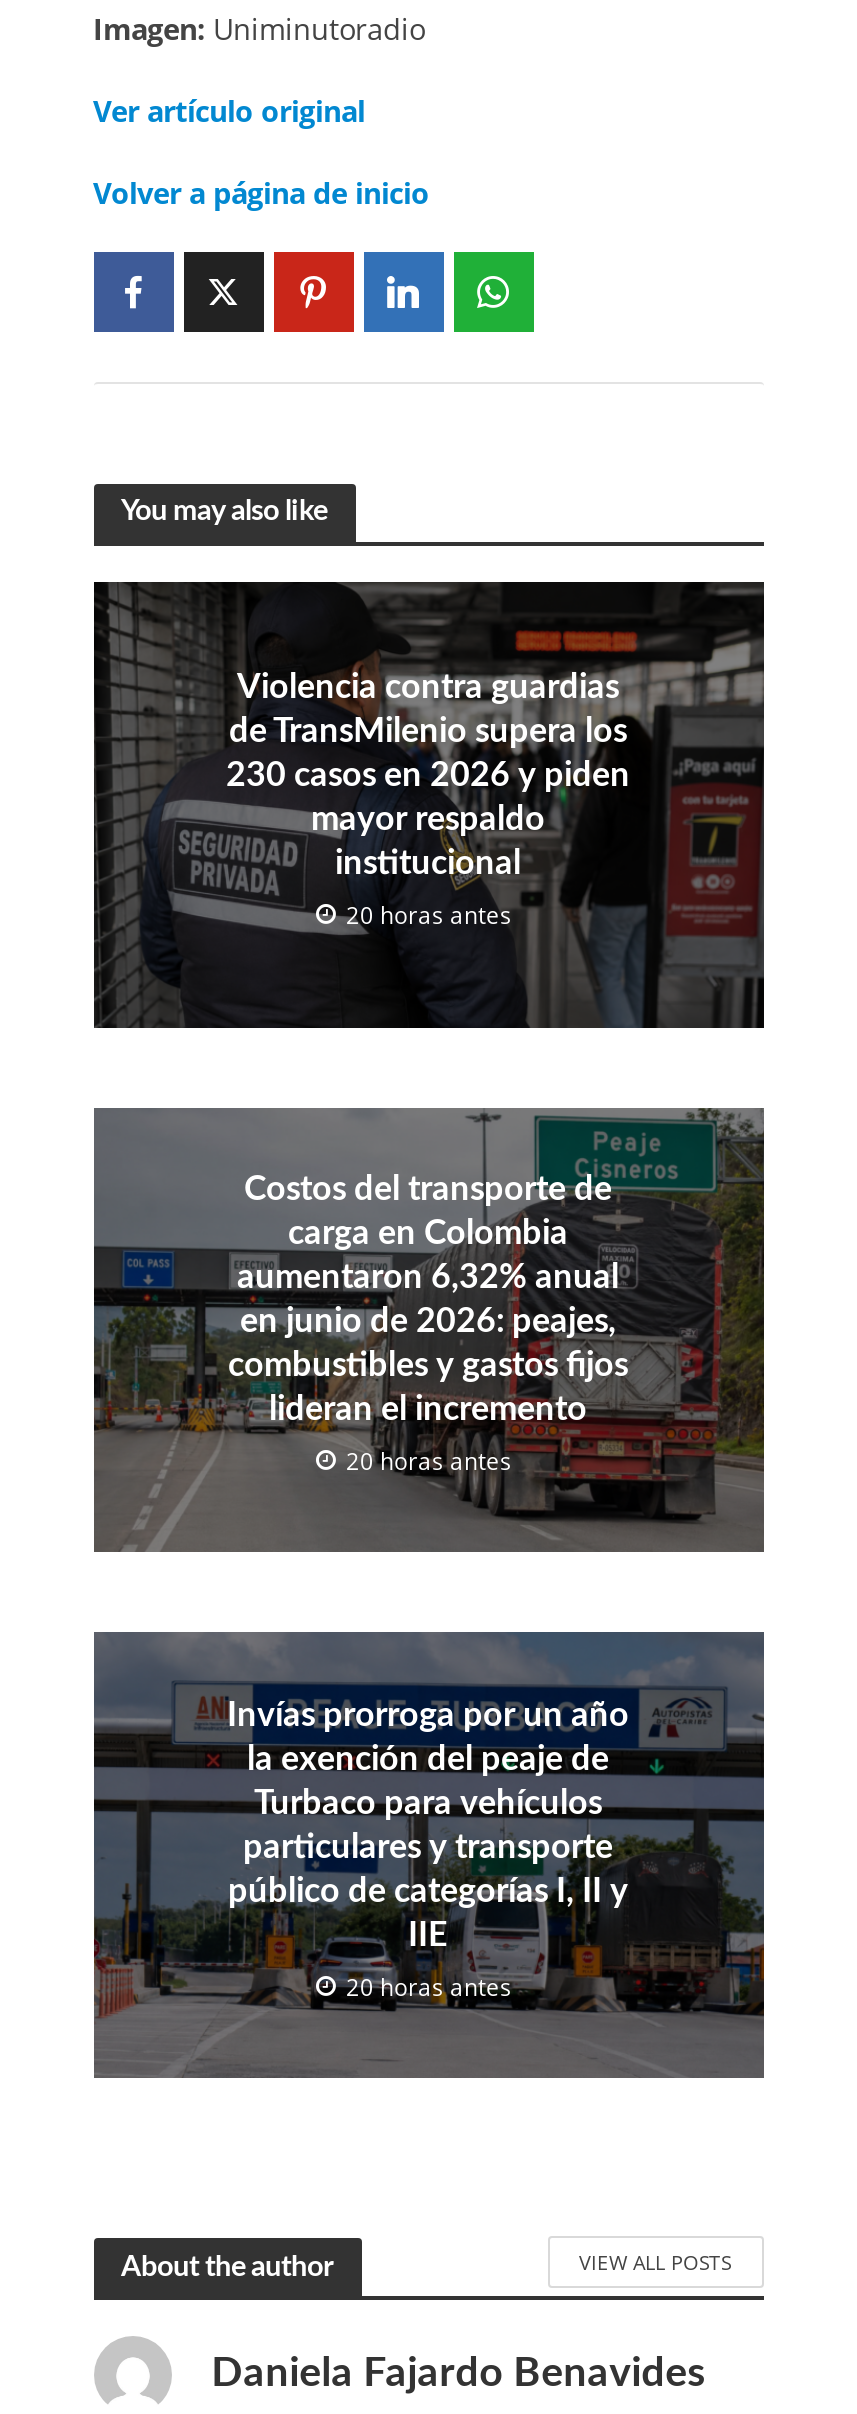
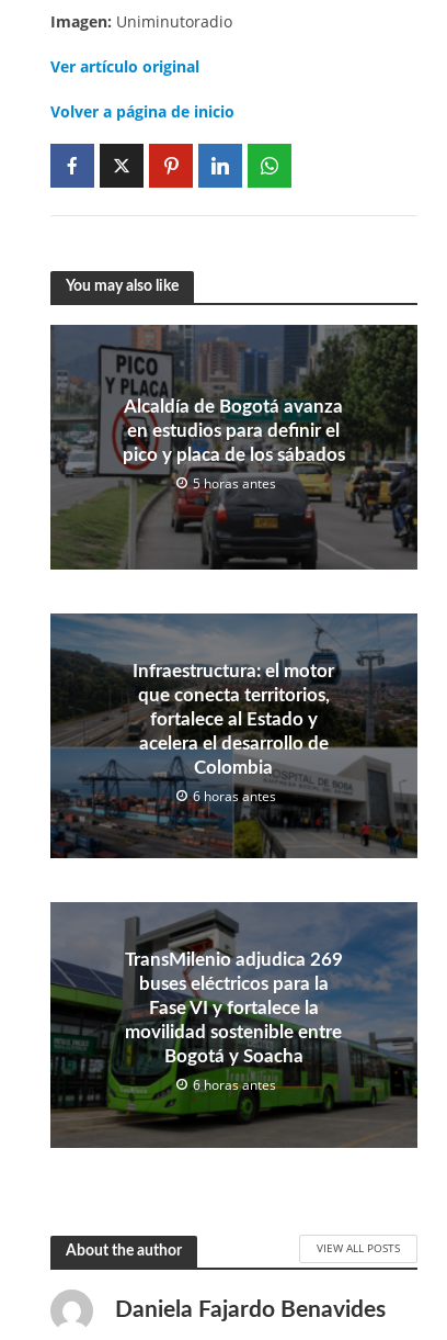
[94,582,764,1028] [image] | Violencia contra guardias | de TransMilenio supera los | 230 casos en 2026 y piden | mayor respaldo | institucional -> [50,325,417,570] [image] | Alcaldía de Bogotá avanza | en estudios para definir el | pico y placa de los sábados
[346,899,512,929] 20 horas antes -> [192,475,276,491] 5 horas antes
[94,1108,766,1552] [image] | Costos del transporte de | carga en Colombia | aumentaron 6,32% anual | en junio de 2026: peajes, | combustibles y gastos fijos | lideran el incremento -> [50,613,417,857] [image] | Infraestructura: el motor | que conecta territorios, | fortalece al Estado y | acelera el desarrollo de | Colombia
[346,1447,512,1477] 20 horas antes -> [192,788,276,804] 6 horas antes
[92,1652,764,2076] [image] | Invías prorroga por un año | la exención del peaje de | Turbaco para vehículos | particulares y transporte | público de categorías I, II y | IIE -> [50,910,417,1147] [image] | TransMilenio adjudica 269 | buses eléctricos para la | Fase VI y fortalece la | movilidad sostenible entre | Bogotá y Soacha
[346,1973,512,2003] 20 horas antes -> [192,1077,276,1093] 6 horas antes

